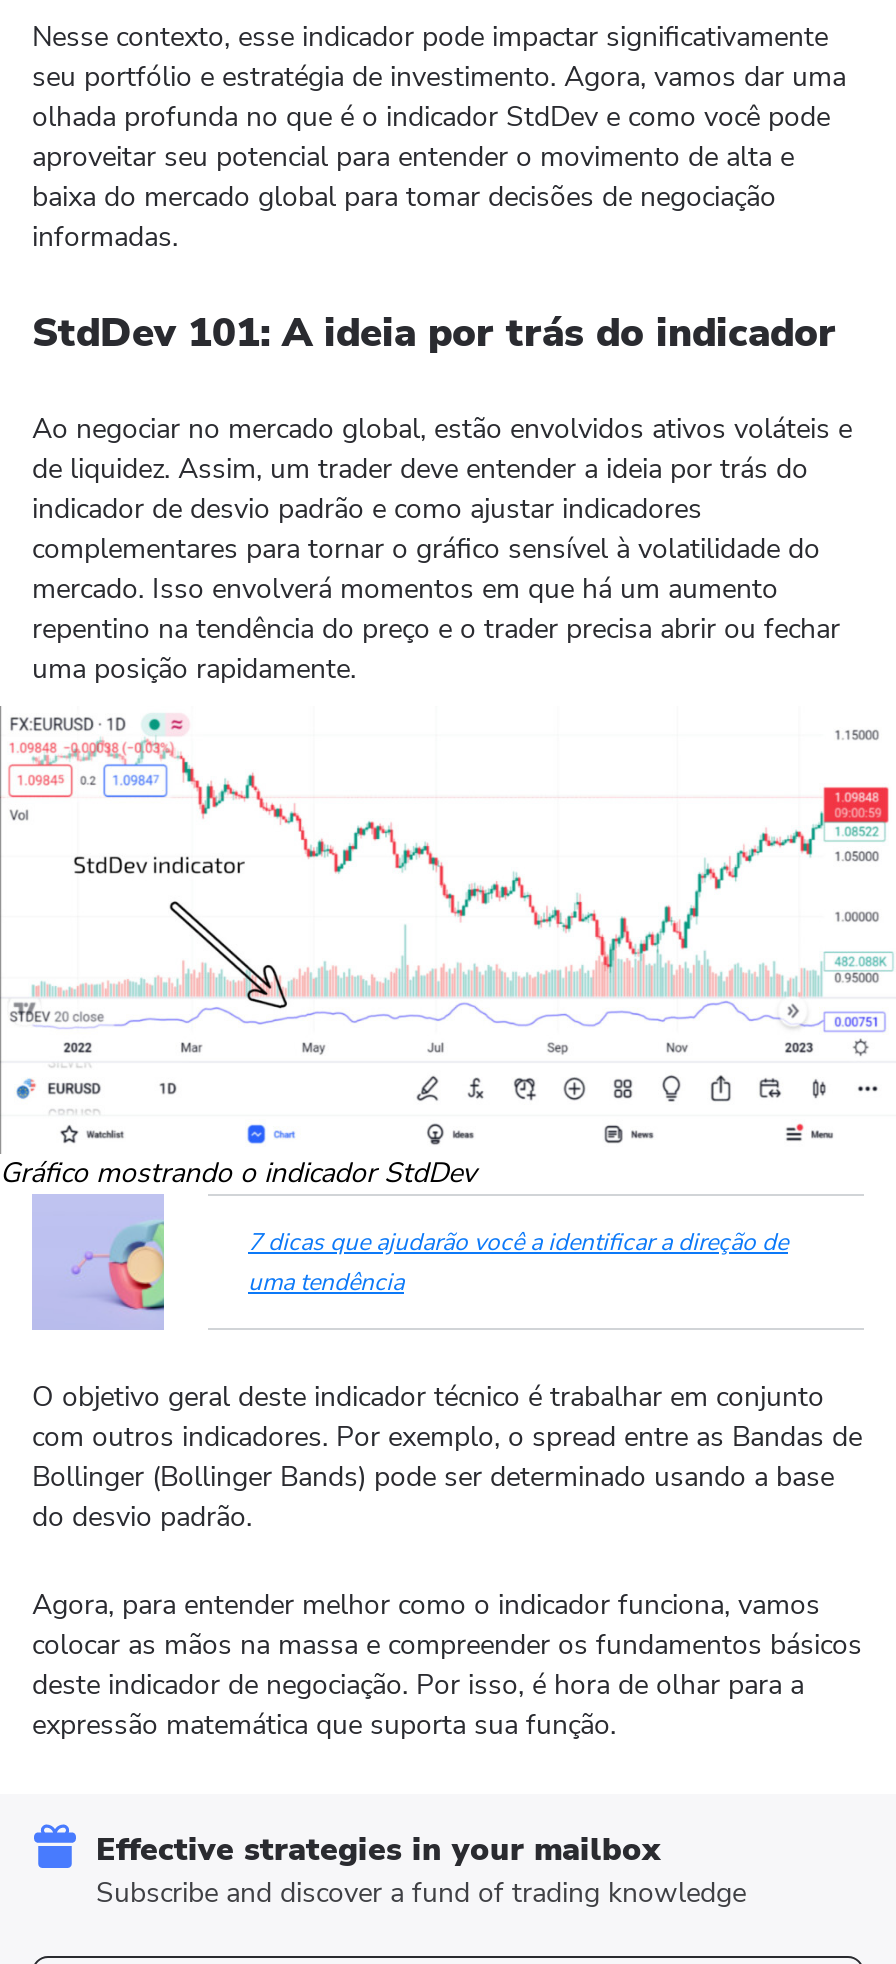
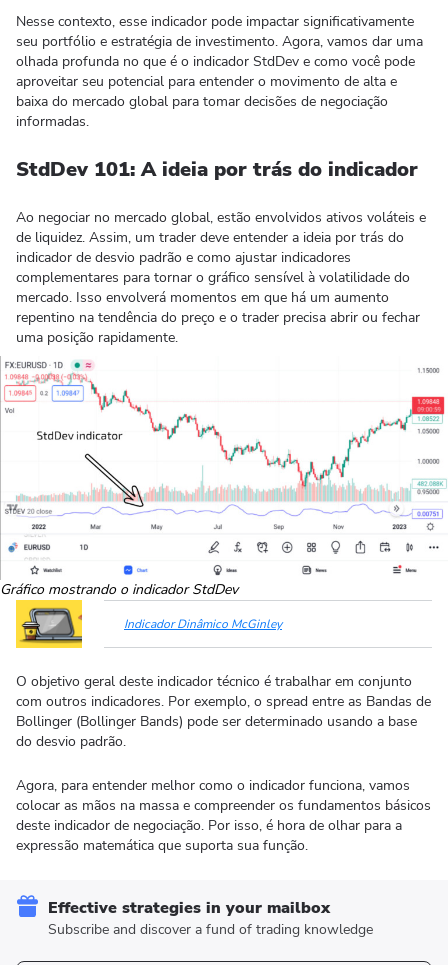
[30,1198,166,1332] [image] -> [15,602,83,649] [image]
[248,1226,788,1298] 7 dicas que ajudarão você a identificar a direção de | uma tendência -> [124,616,282,632] Indicador Dinâmico McGinley

